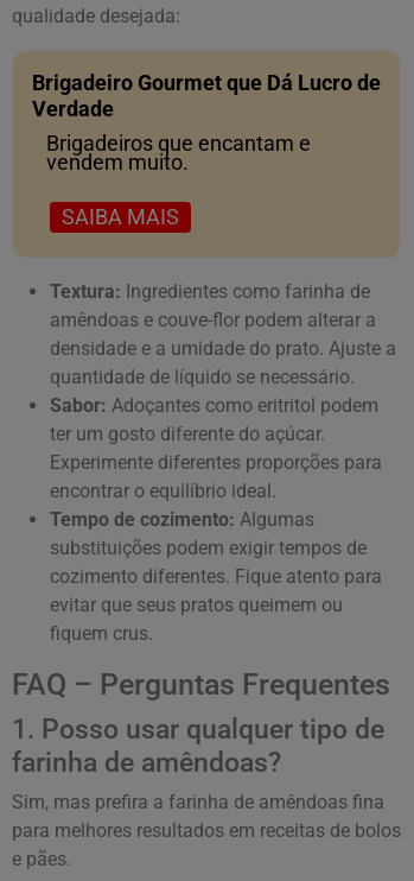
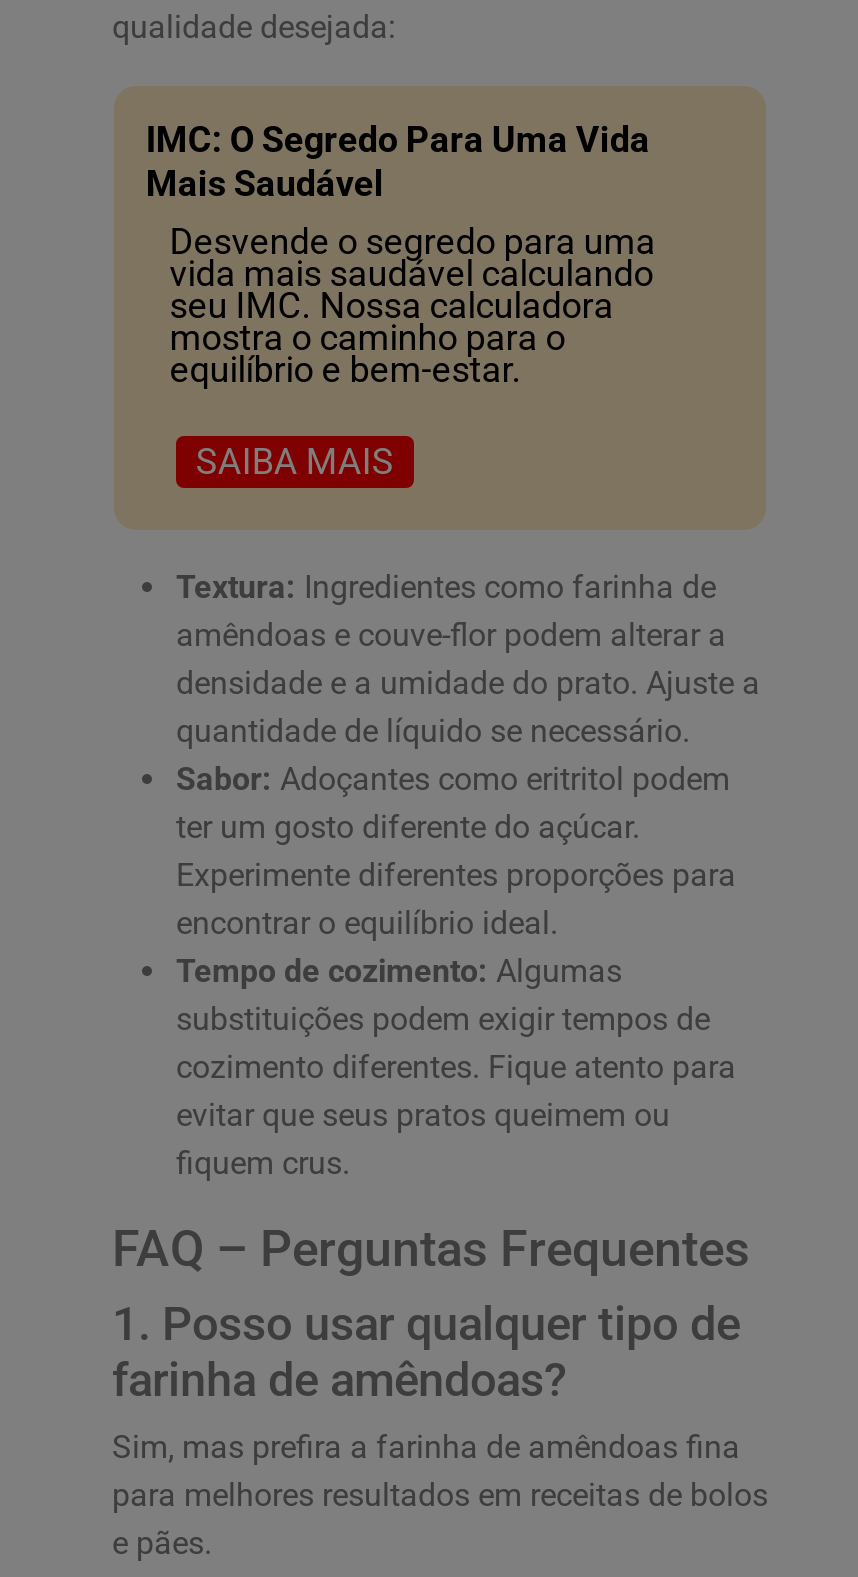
[32,70,381,174] Brigadeiro Gourmet que Dá Lucro de | Verdade | Brigadeiros que encantam e | vendem muito. -> [146,117,655,389] IMC: O Segredo Para Uma Vida | Mais Saudável | Desvende o segredo para uma | vida mais saudável calculando | seu IMC. Nossa calculadora | mostra o caminho para o | equilíbrio e bem-estar.

